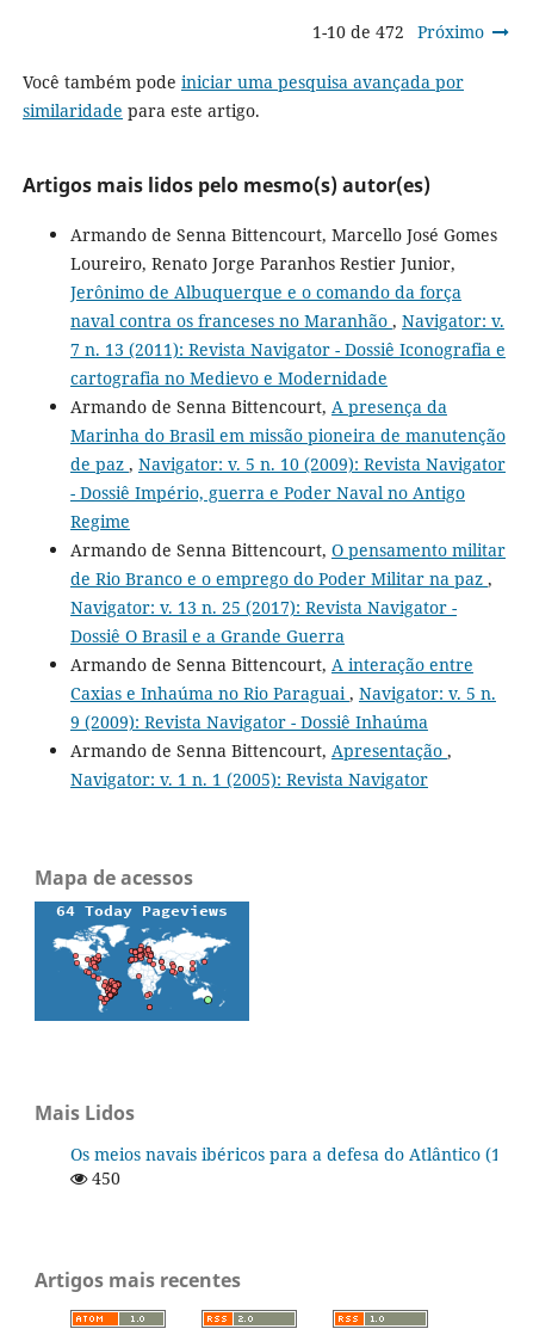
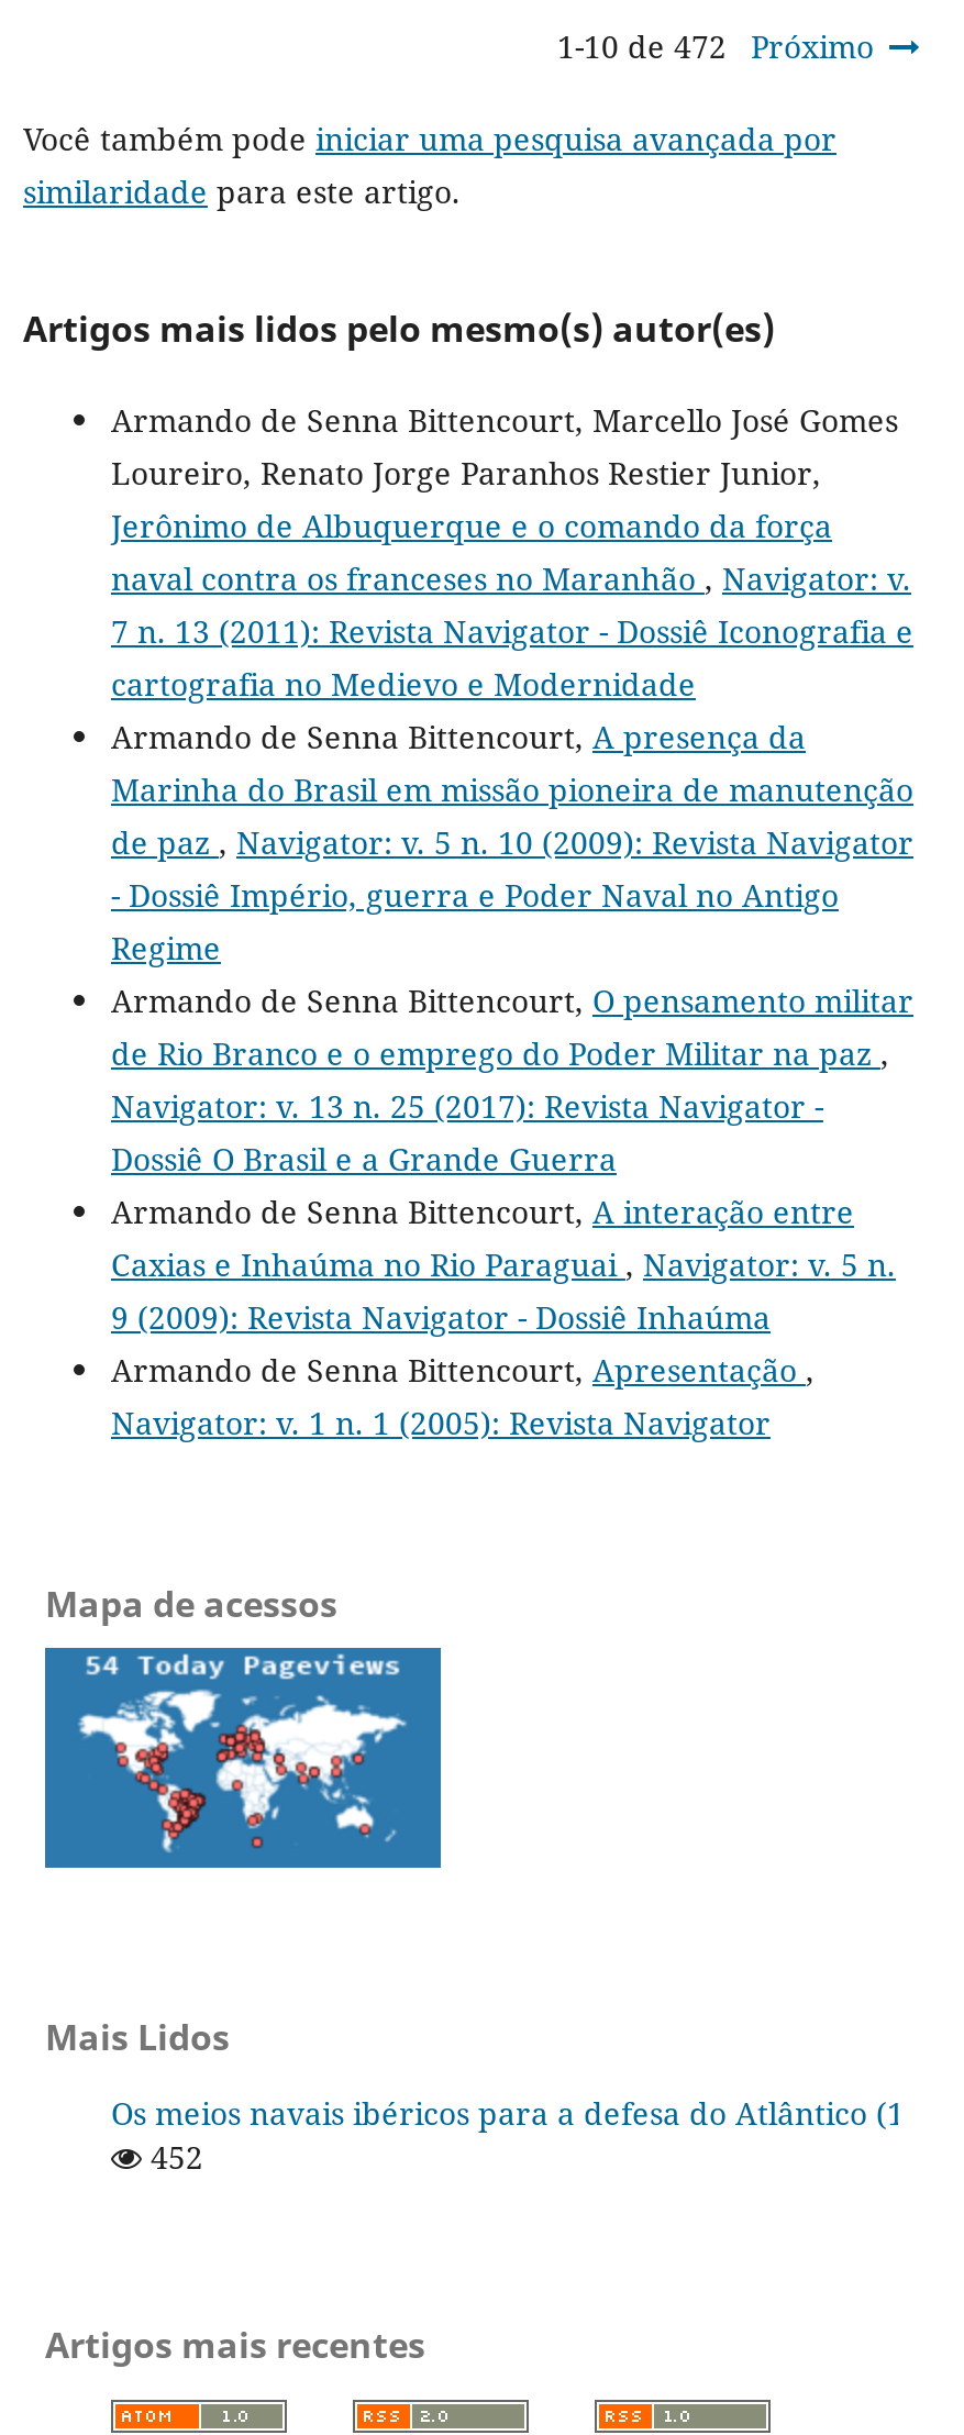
[87,1167,120,1189] 450 -> [142,2136,203,2178] 452

